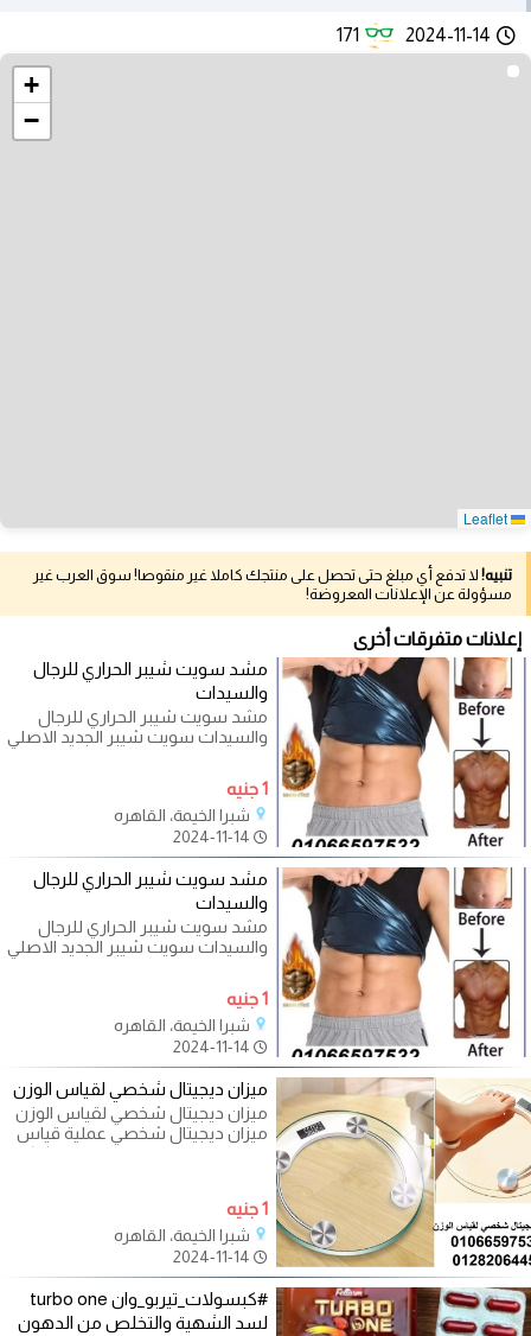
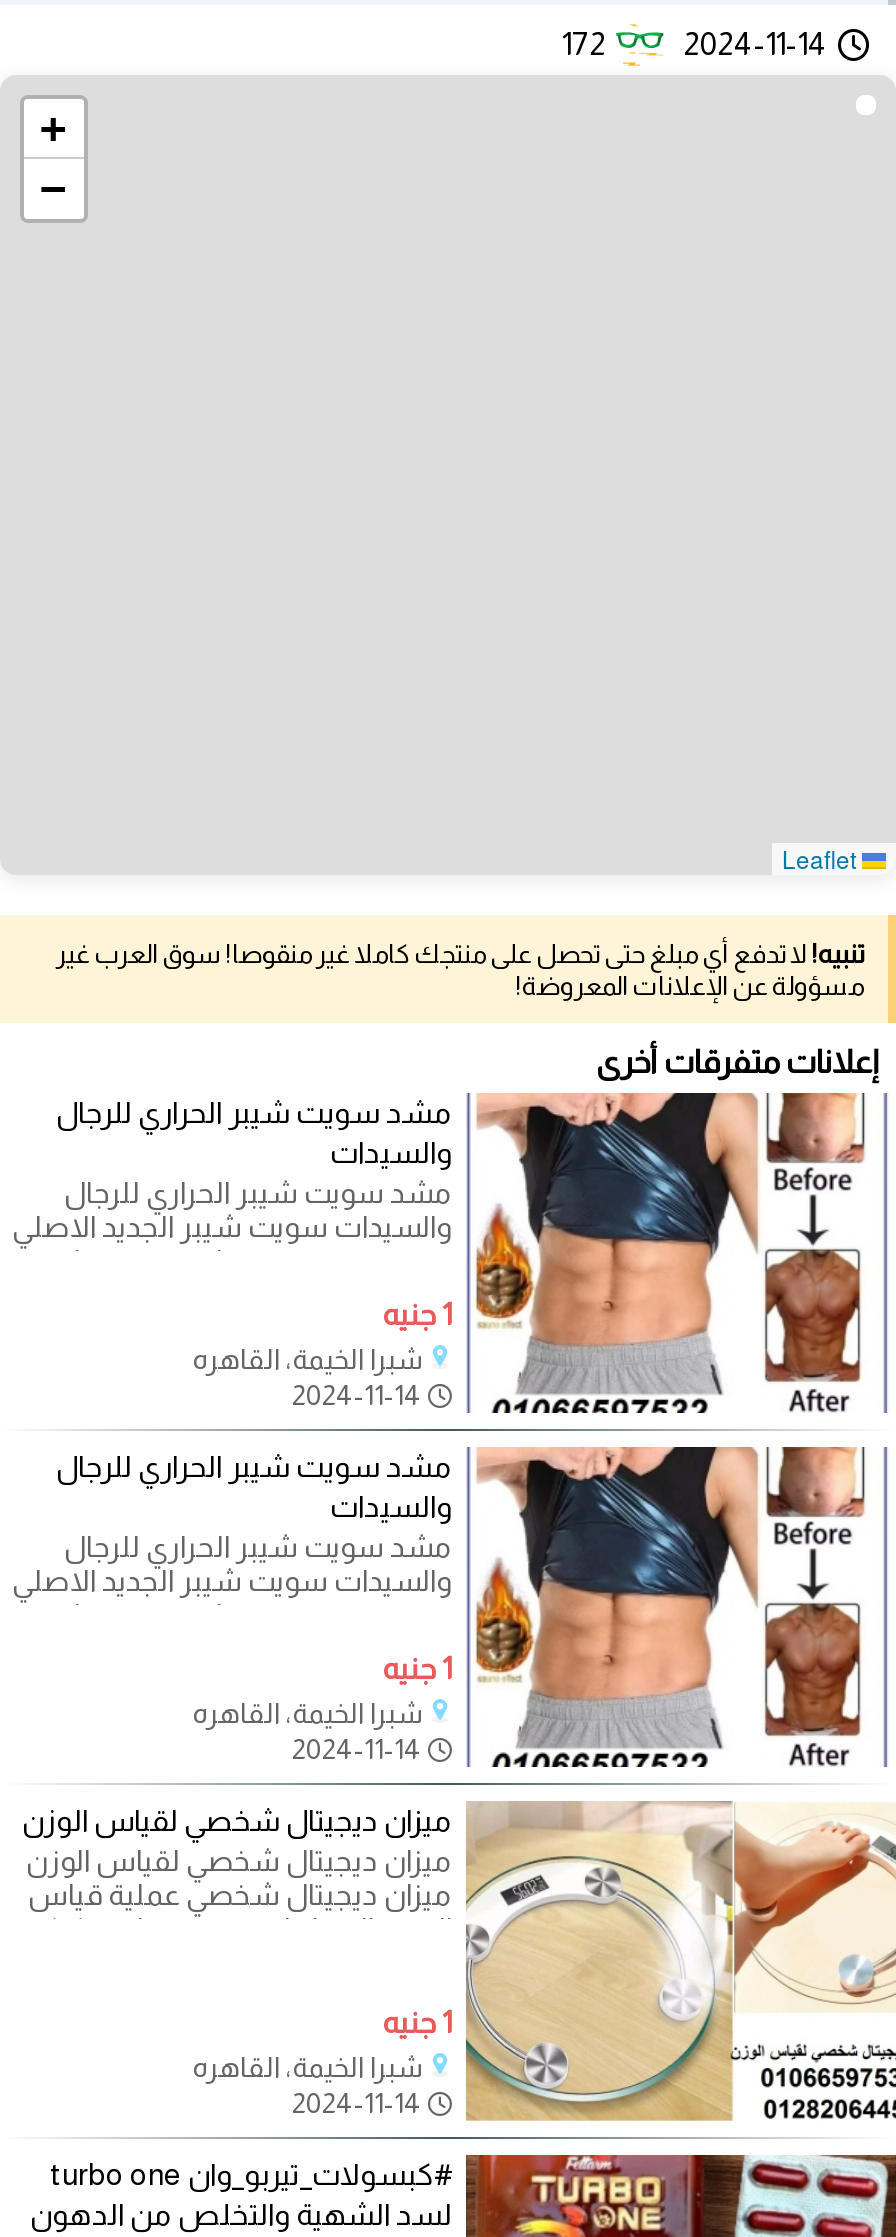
[337,25,359,46] 171 -> [562,28,606,62] 172

